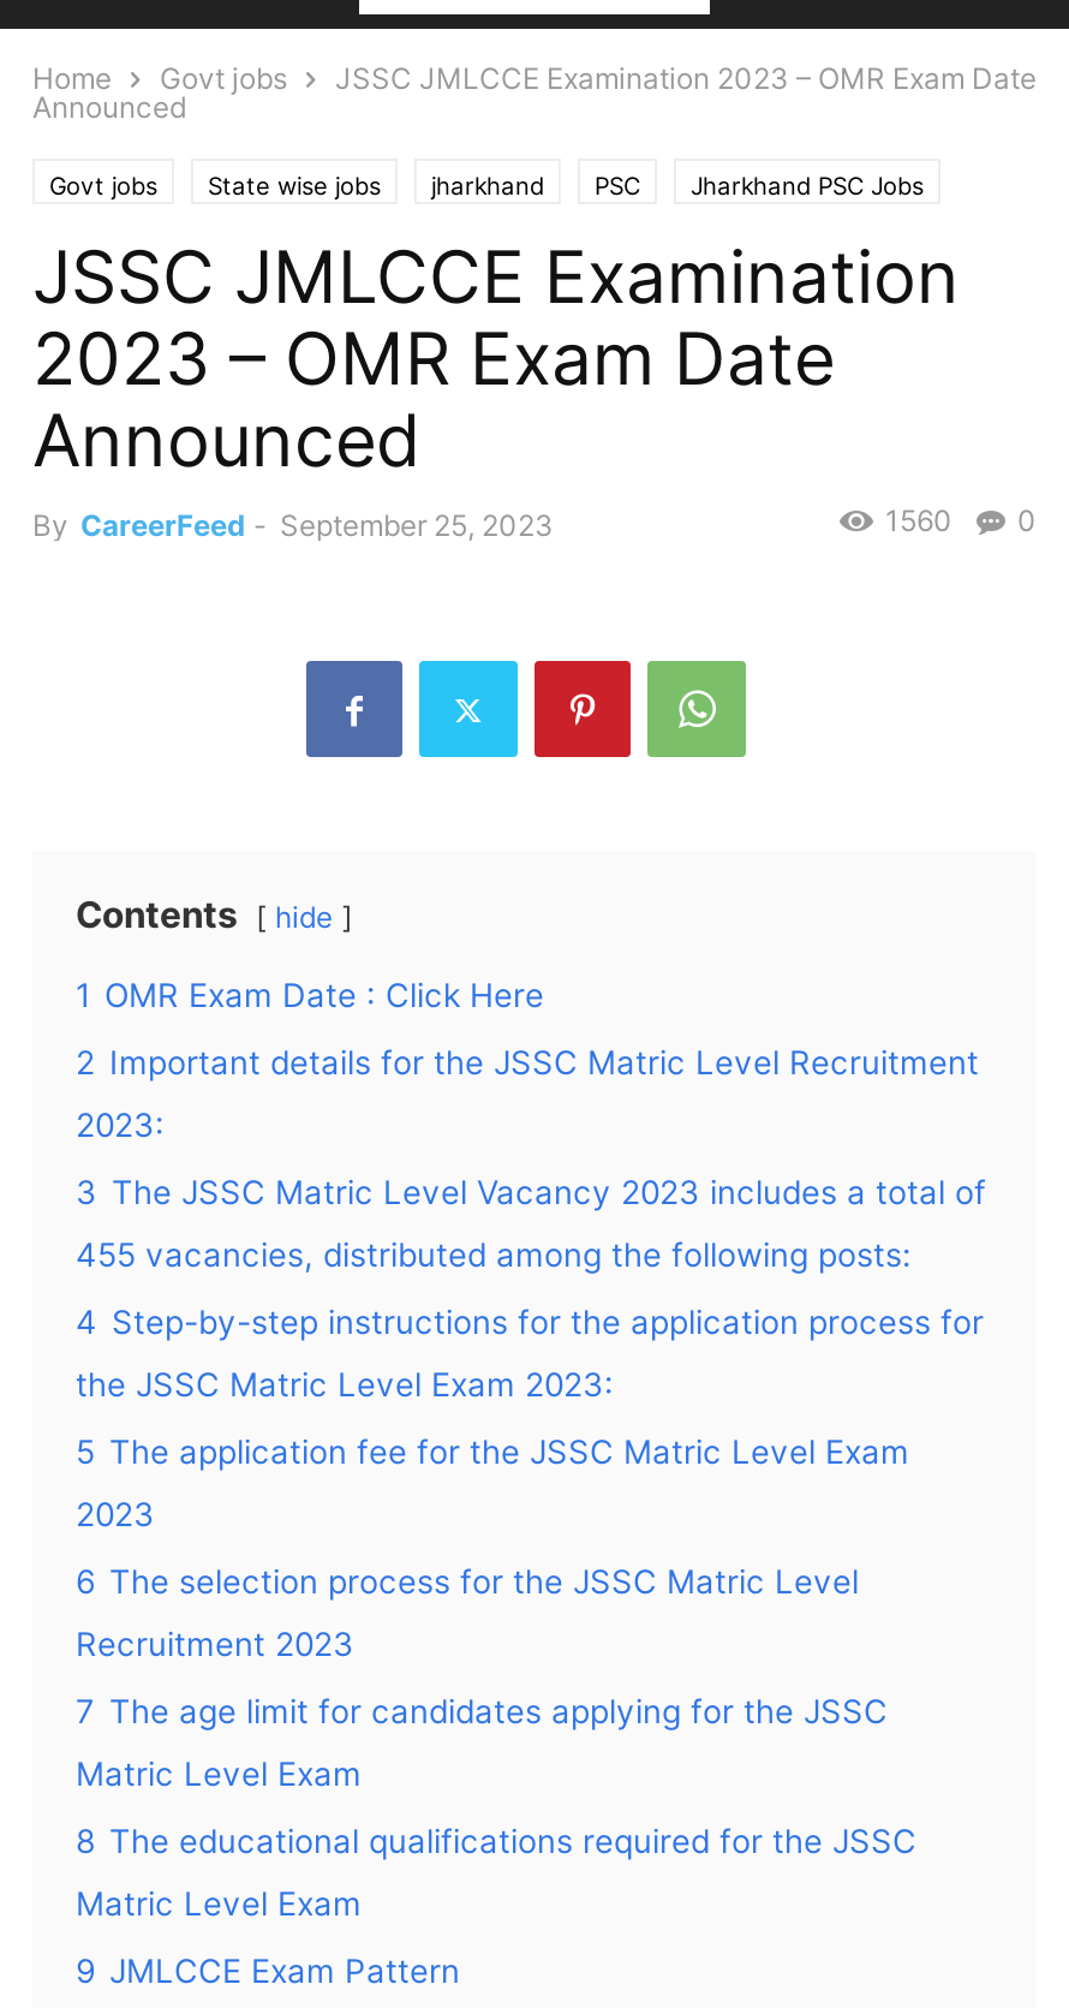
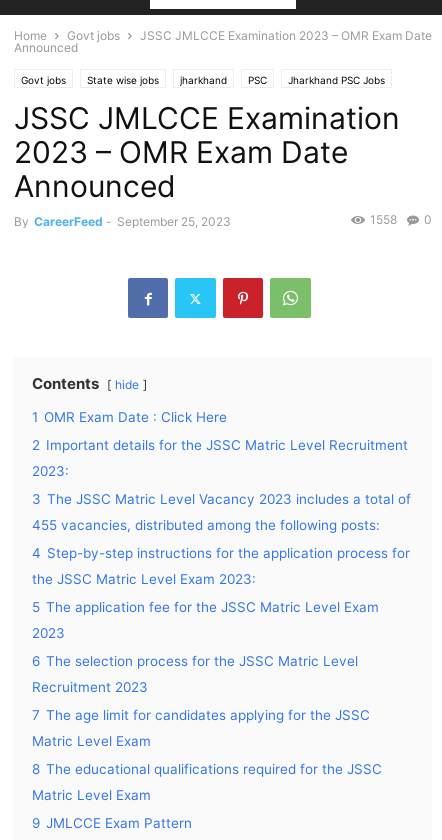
[885,502,1037,538] 1560 0 -> [370,212,432,227] 1558 0

